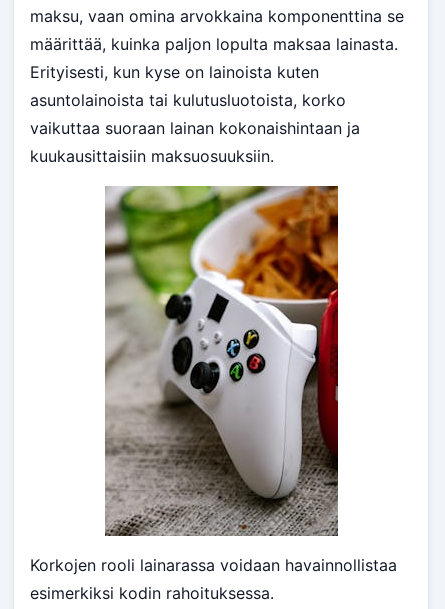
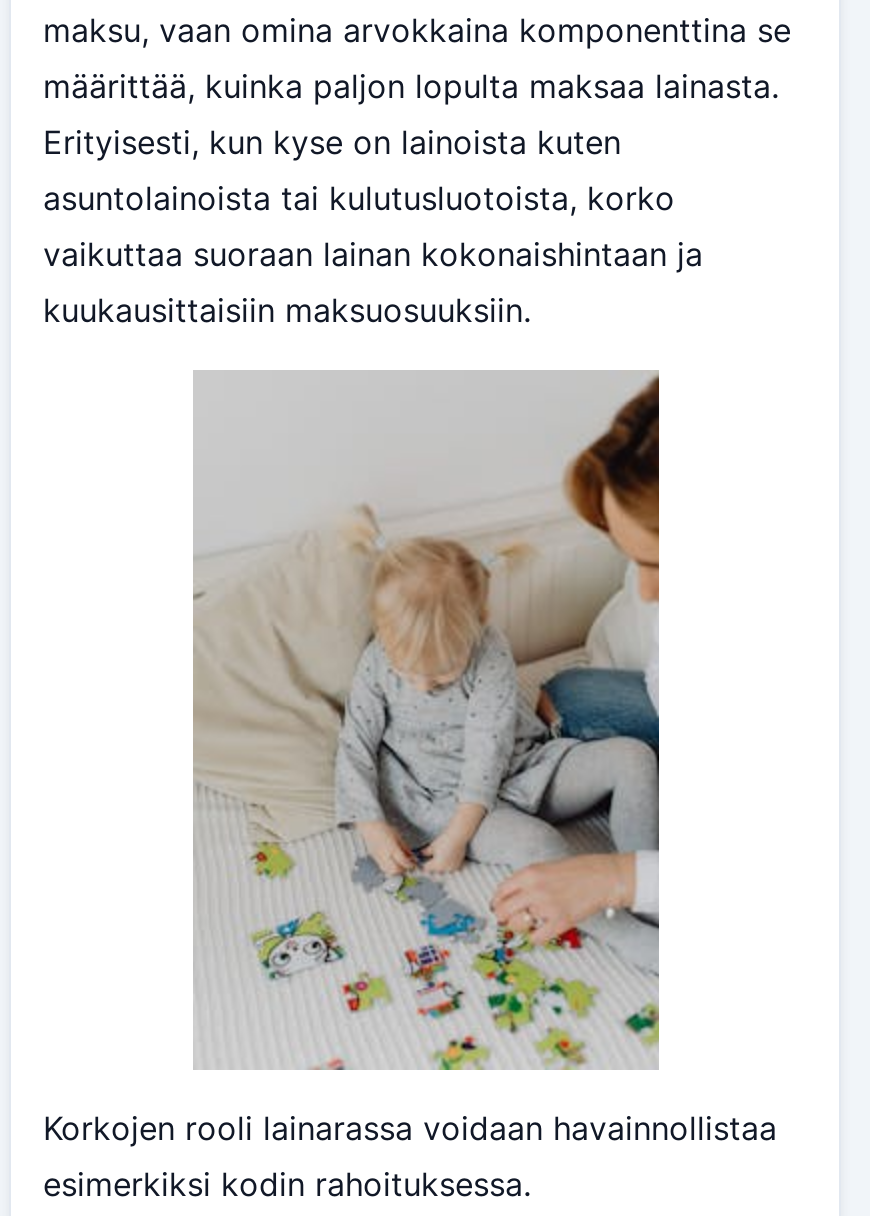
[104,185,339,536] [image] -> [193,370,661,1070] [image]

